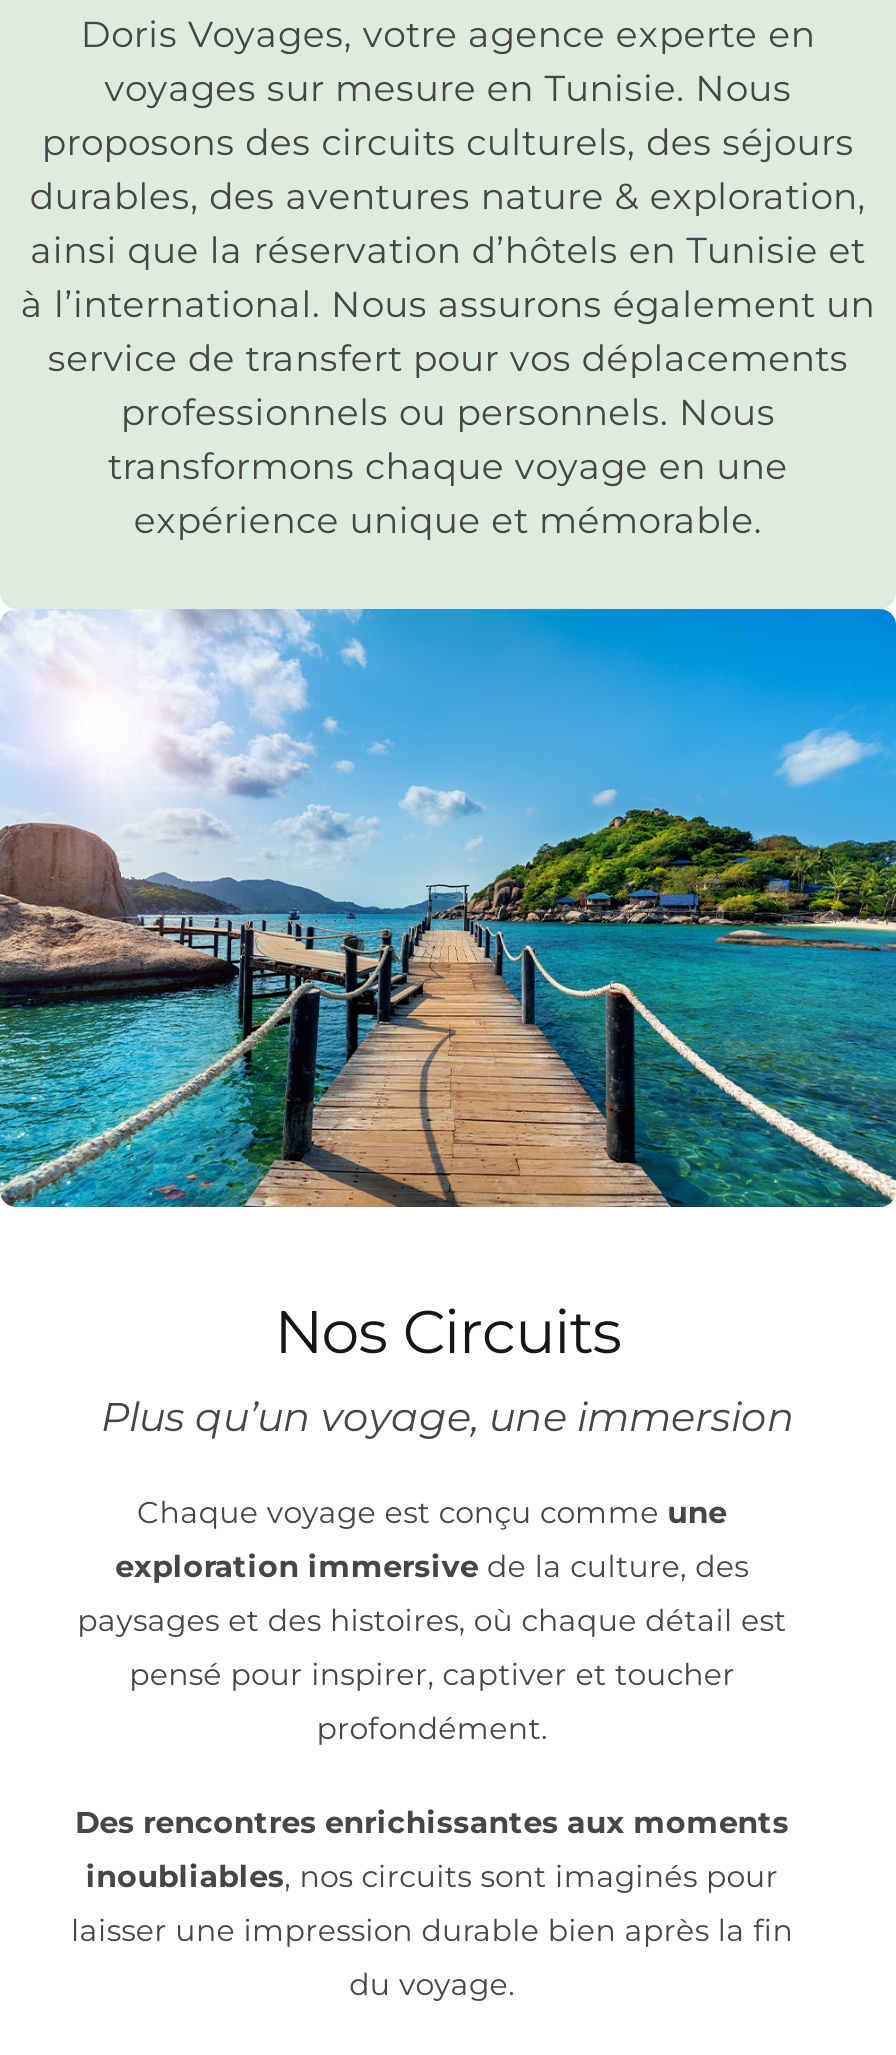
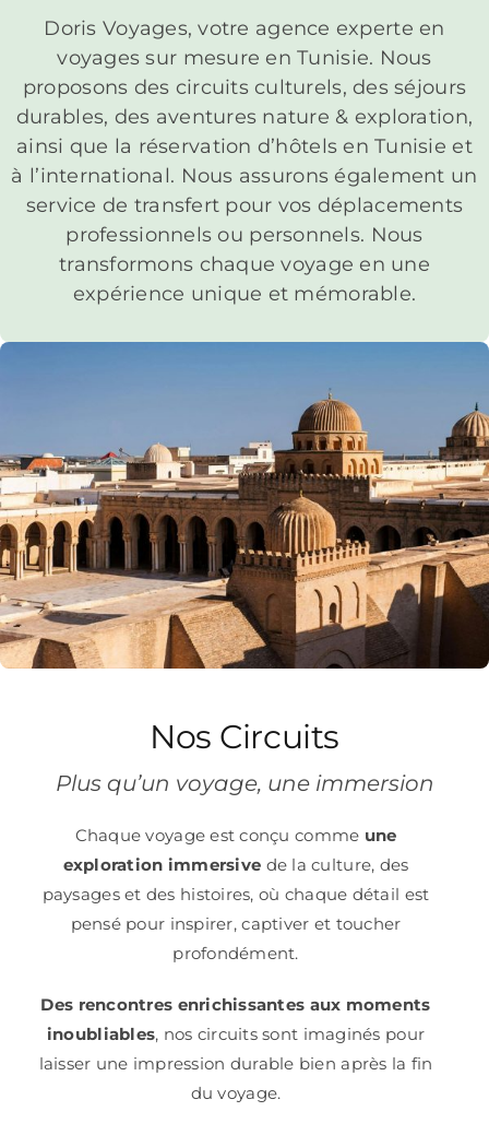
[6,609,890,1209] [image] -> [3,341,486,670] [image]

